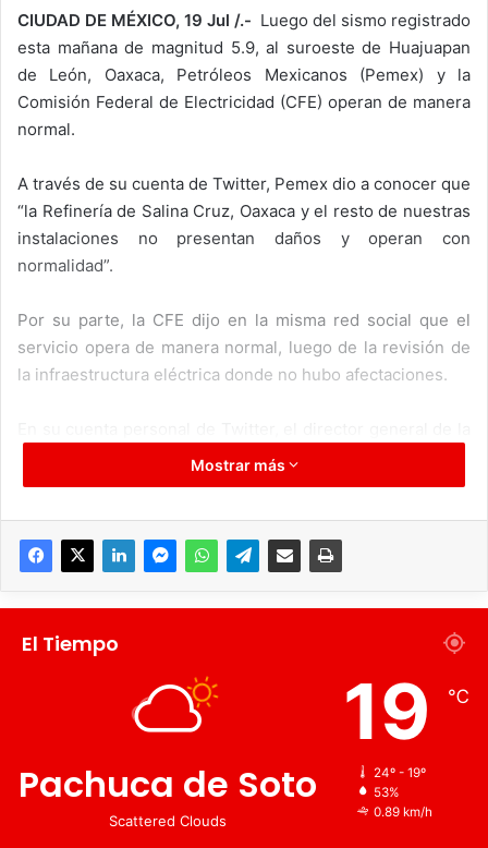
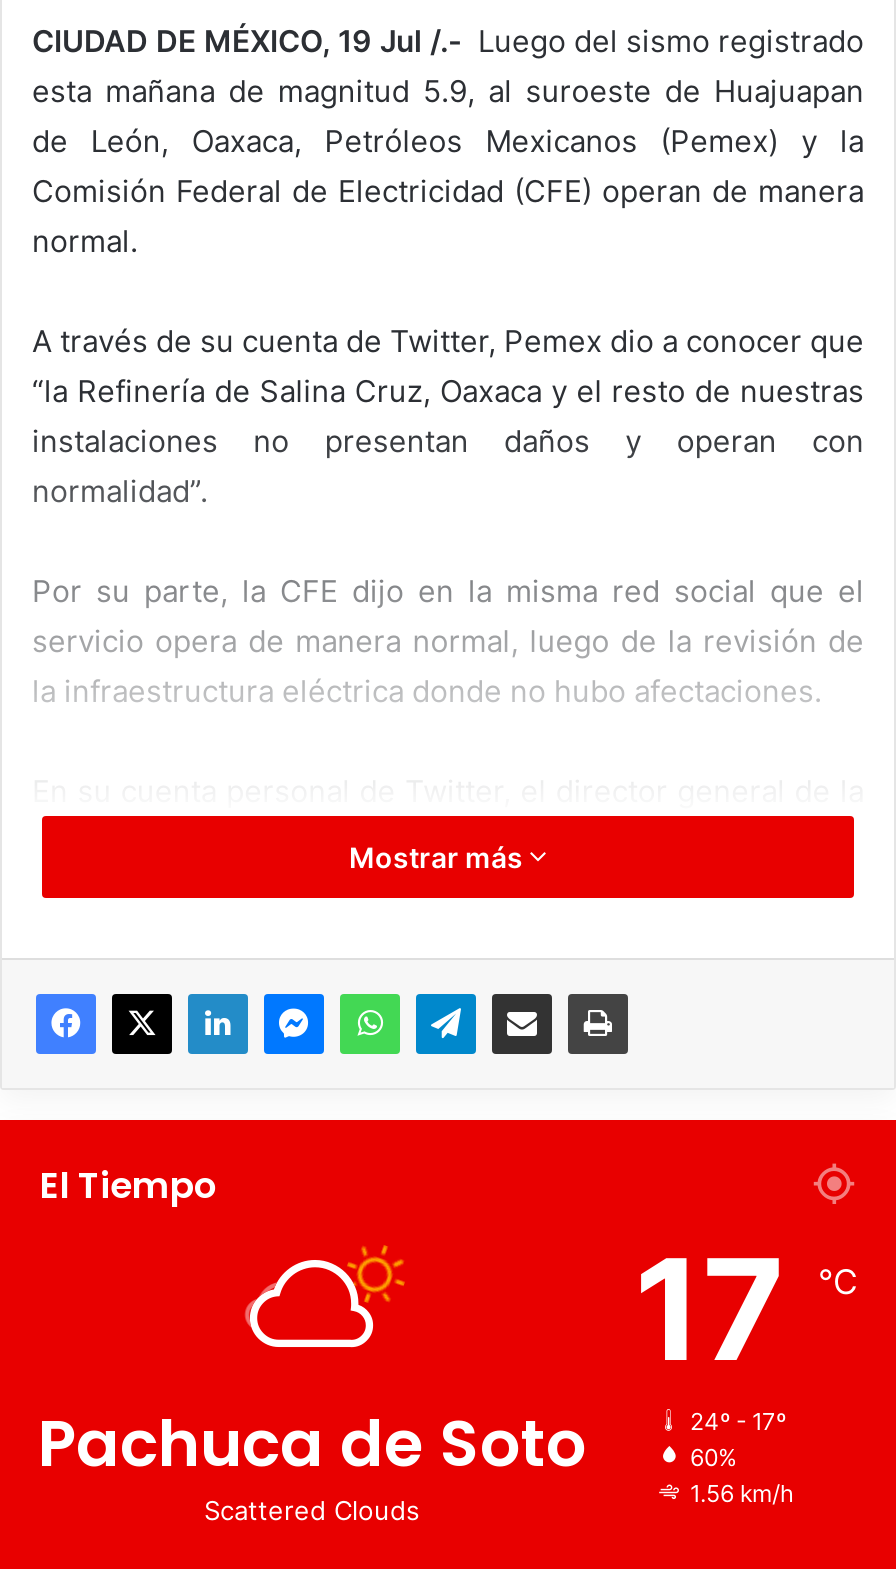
[343,665,469,758] 19 ℃ -> [634,1224,858,1394] 17 ℃
[370,765,426,781] 24º - 19º -> [684,1408,786,1436] 24º - 17º
[374,785,400,800] 53% -> [690,1444,738,1472] 60%
[374,805,432,820] 0.89 km/h -> [690,1480,794,1508] 1.56 km/h

